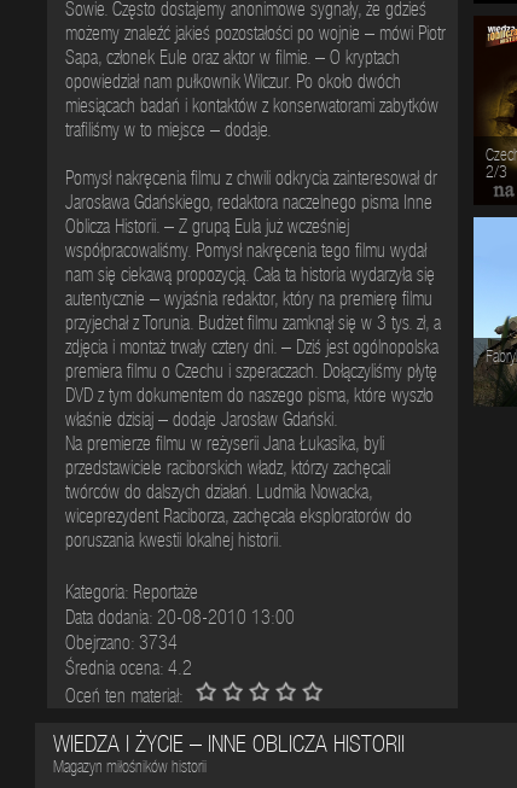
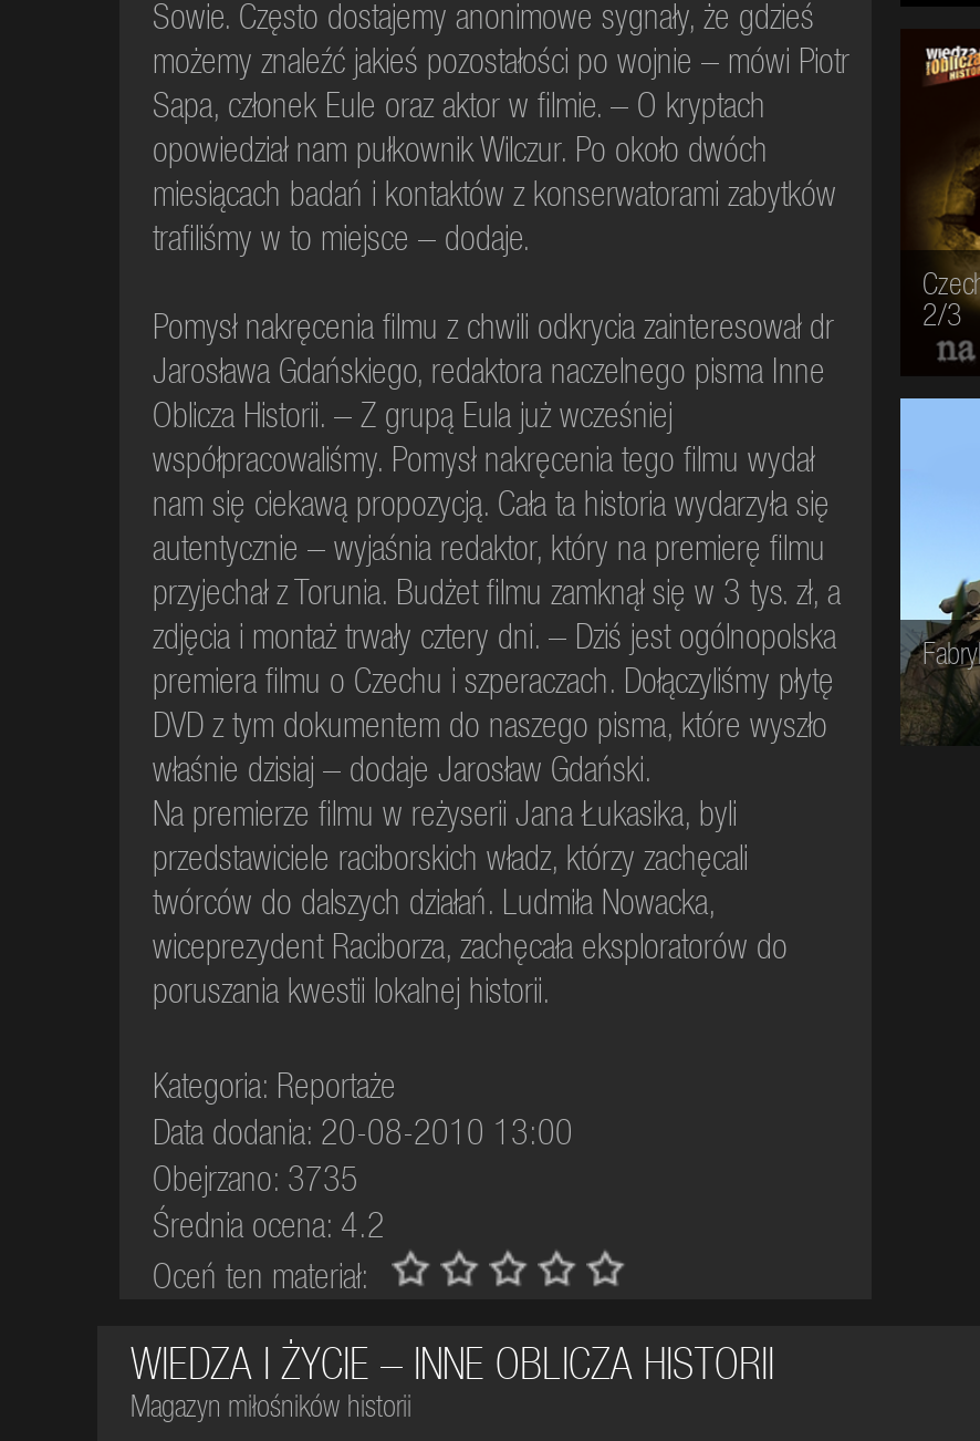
[65,636,178,655] Obejrzano: 3734 -> [153,1167,358,1202] Obejrzano: 3735

